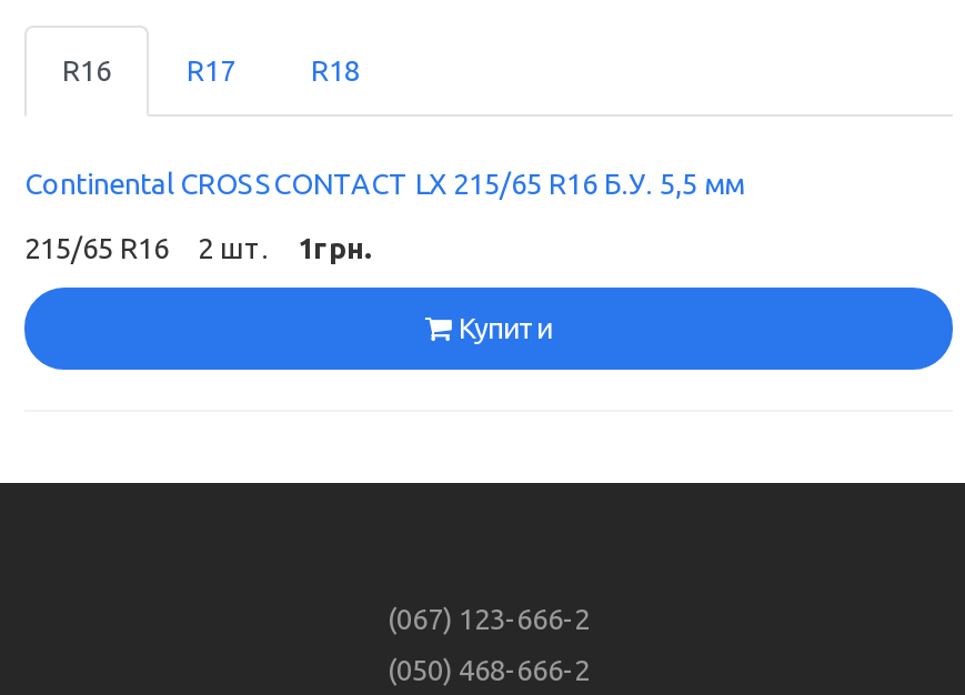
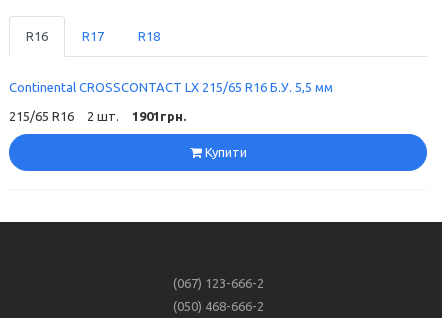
[24,231,371,262] 215/65 R16 2 шт. 1грн. -> [9,109,186,123] 215/65 R16 2 шт. 1901грн.

